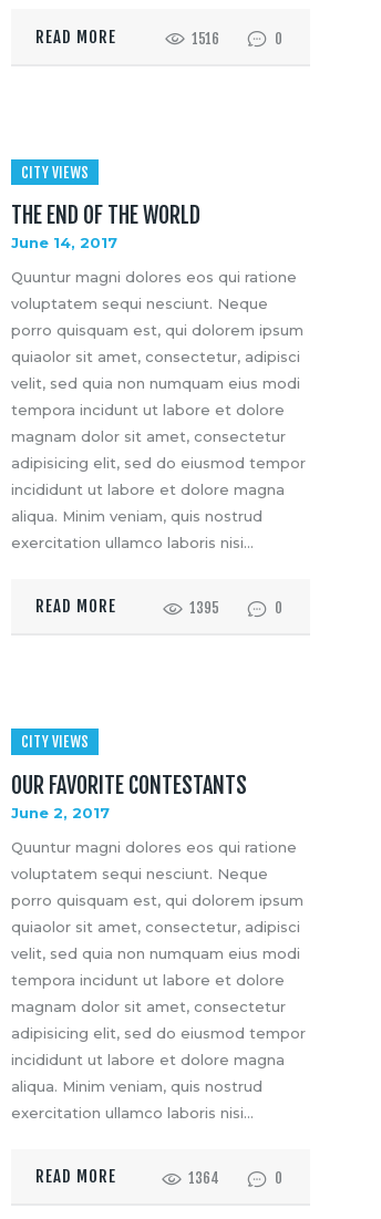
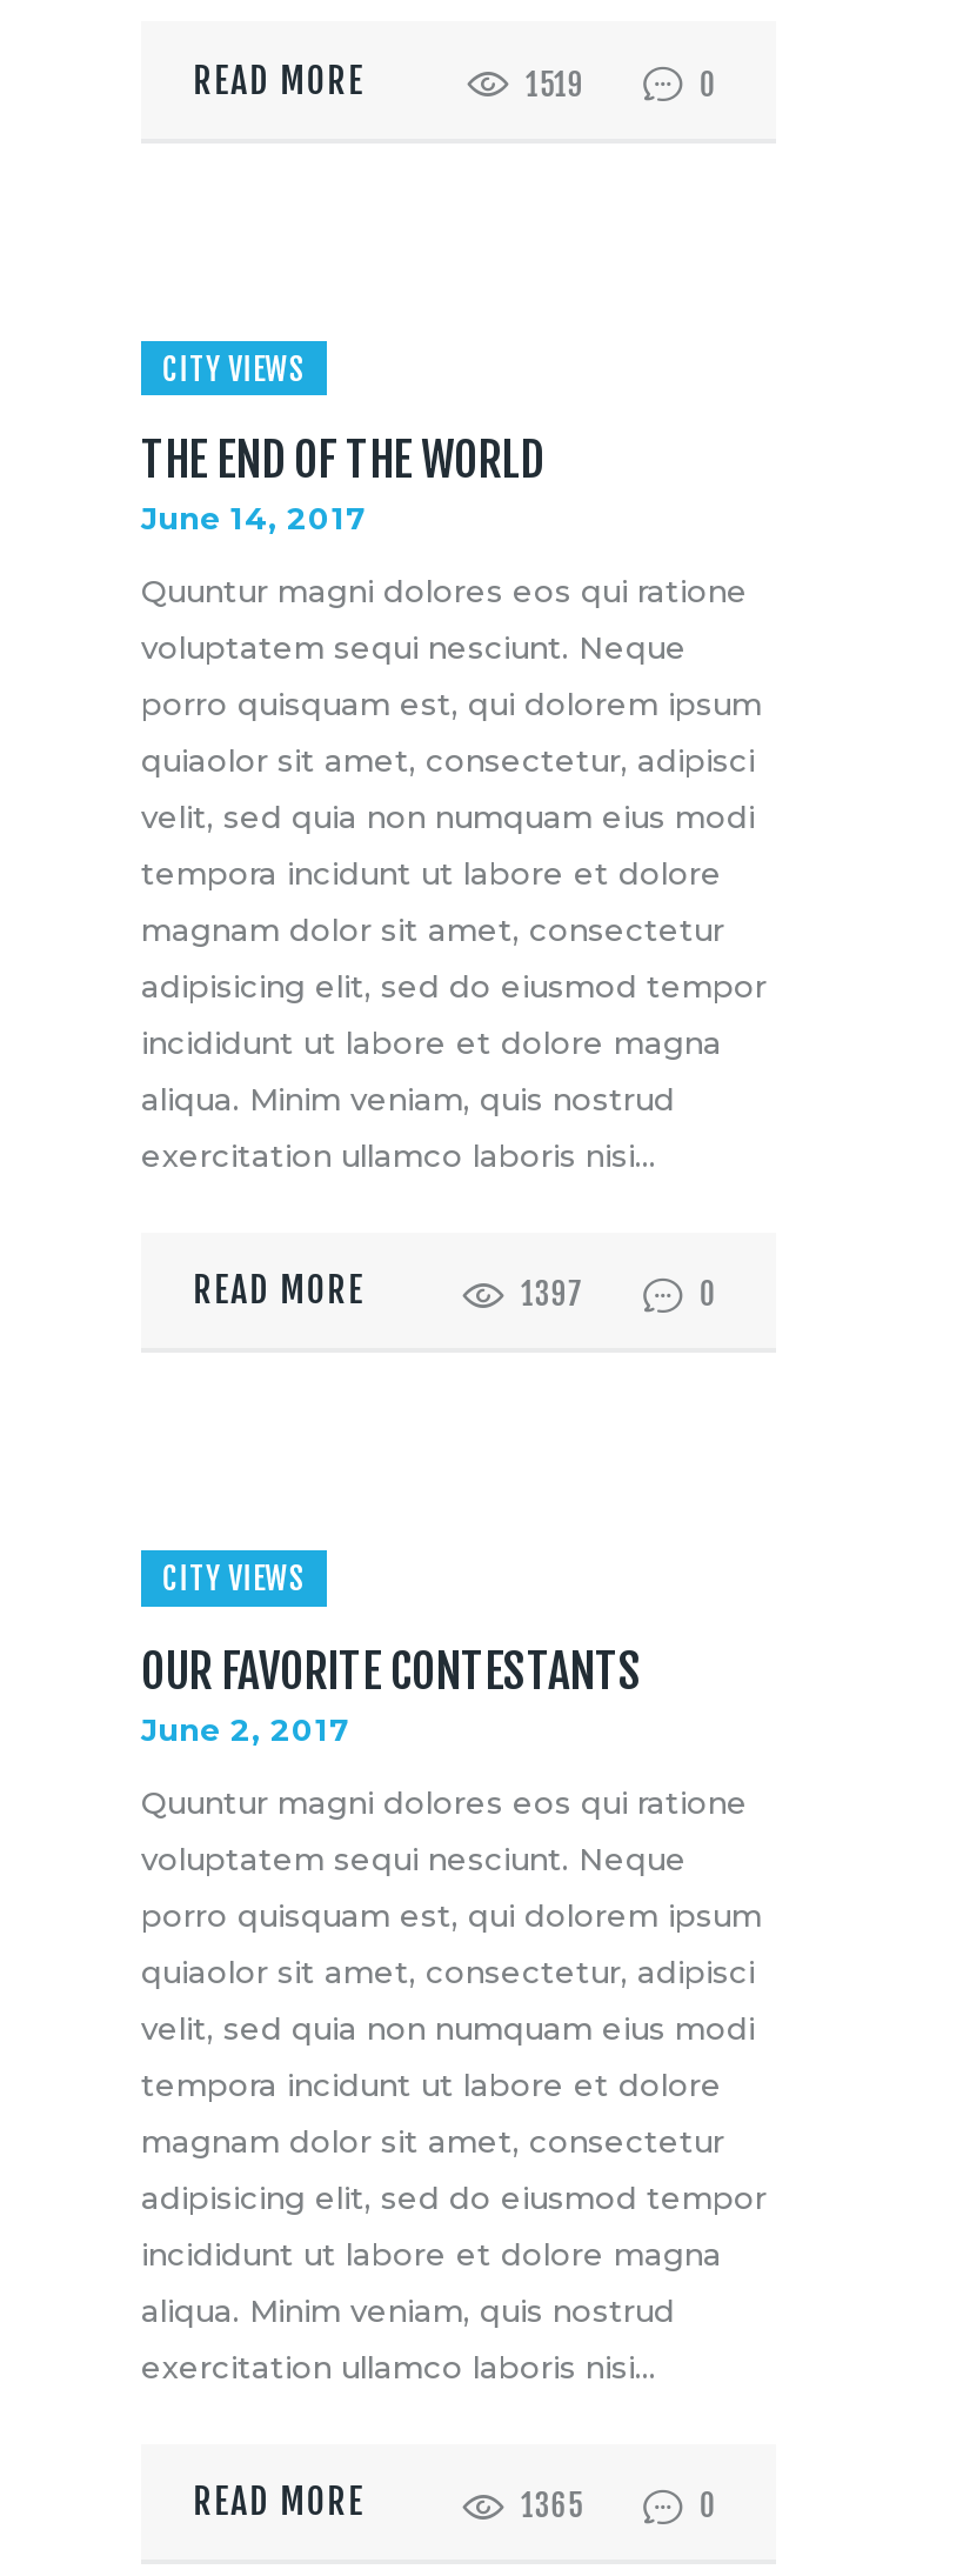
[192,29,220,47] 1516 -> [525,65,584,103] 1519
[190,599,220,617] 1395 -> [521,1276,584,1313] 1397
[189,1169,220,1187] 1364 -> [521,2487,584,2524] 1365

